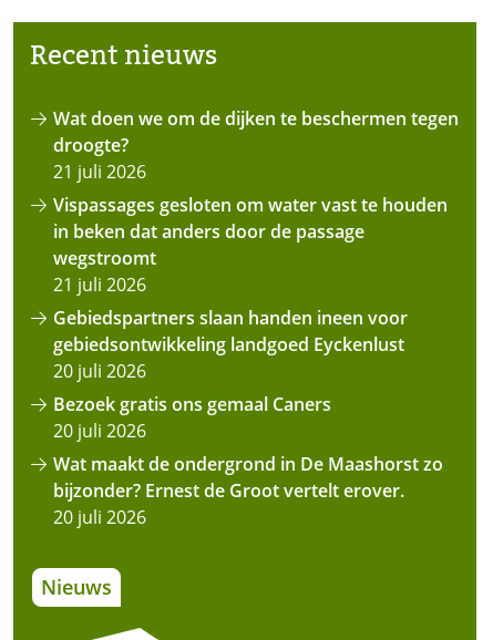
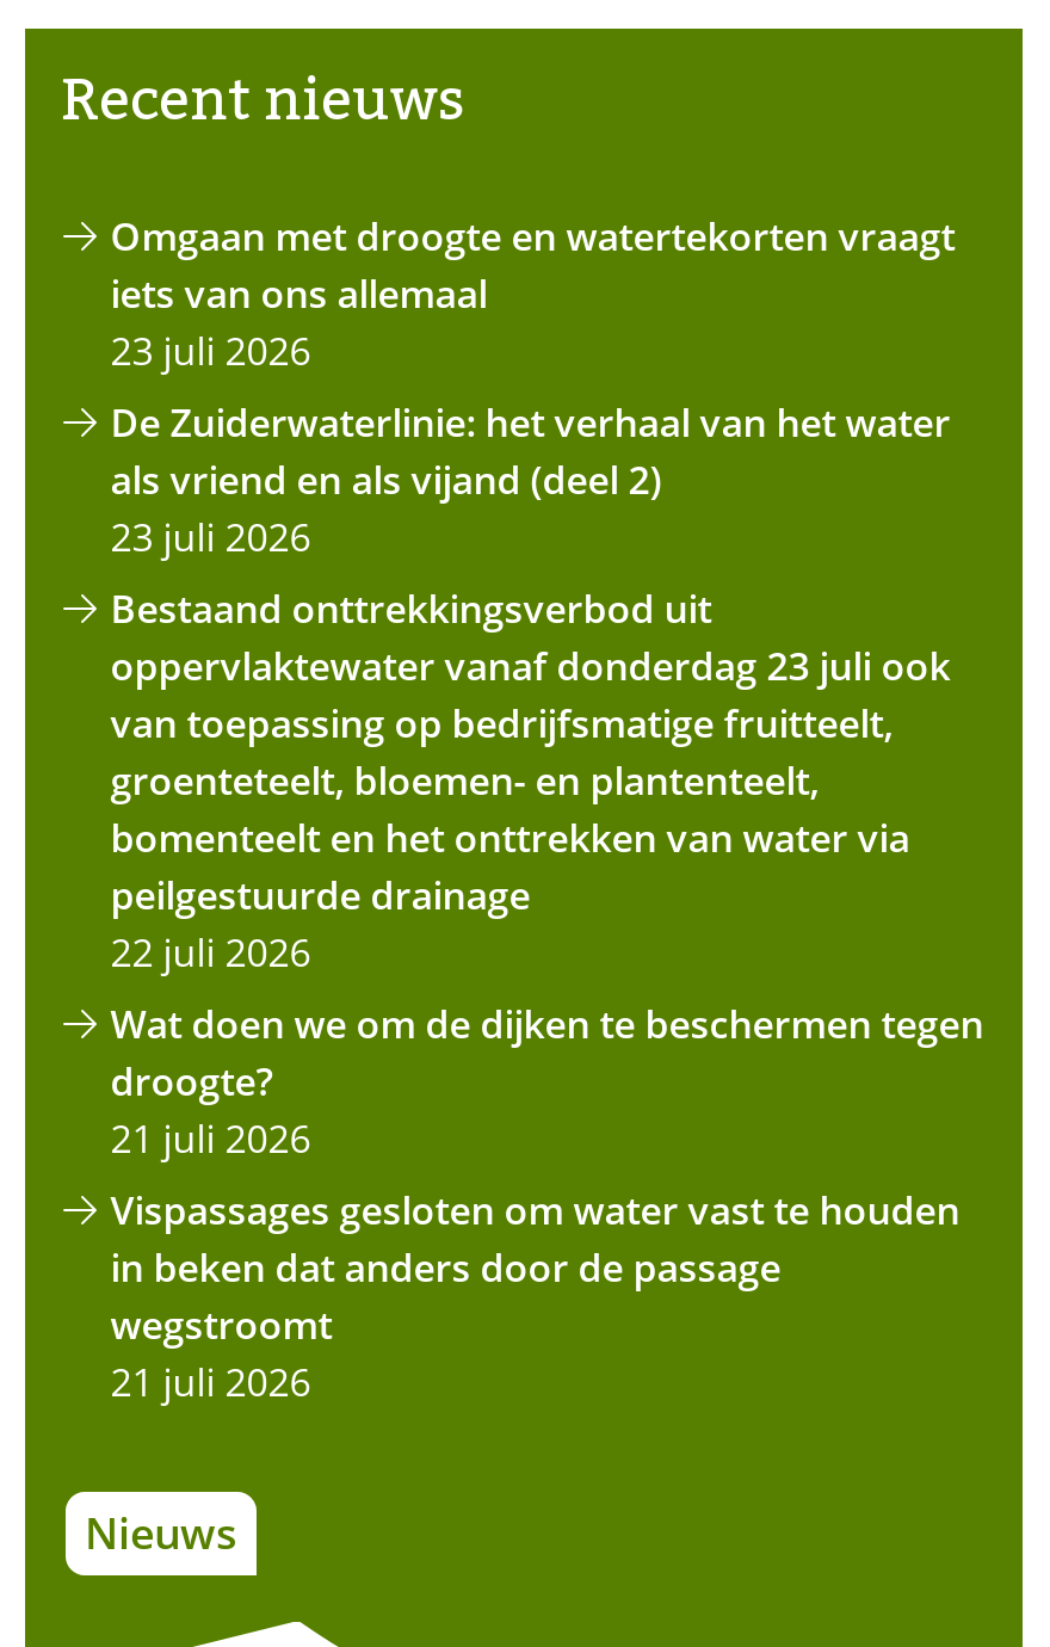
none -> [110,211,955,979] Omgaan met droogte en watertekorten vraagt | iets van ons allemaal | 23 juli 2026 | De Zuiderwaterlinie: het verhaal van het water | als vriend en als vijand (deel 2) | 23 juli 2026 | Bestaand onttrekkingsverbod uit | oppervlaktewater vanaf donderdag 23 juli ook | van toepassing op bedrijfsmatige fruitteelt, | groenteteelt, bloemen- en plantenteelt, | bomenteelt en het onttrekken van water via | peilgestuurde drainage | 22 juli 2026
moved [53,107,458,297] -> [110,998,984,1409]: Wat doen we om de dijken te beschermen tegen | droogte? | 21 juli 2026 | Vispassages gesloten om water vast te houden | in beken dat anders door de passage | wegstroomt | 21 juli 2026
[53,306,443,529] Gebiedspartners slaan handen ineen voor | gebiedsontwikkeling landgoed Eyckenlust | 20 juli 2026 | Bezoek gratis ons gemaal Caners | 20 juli 2026 | Wat maakt de ondergrond in De Maashorst zo | bijzonder? Ernest de Groot vertelt erover. | 20 juli 2026 -> none

